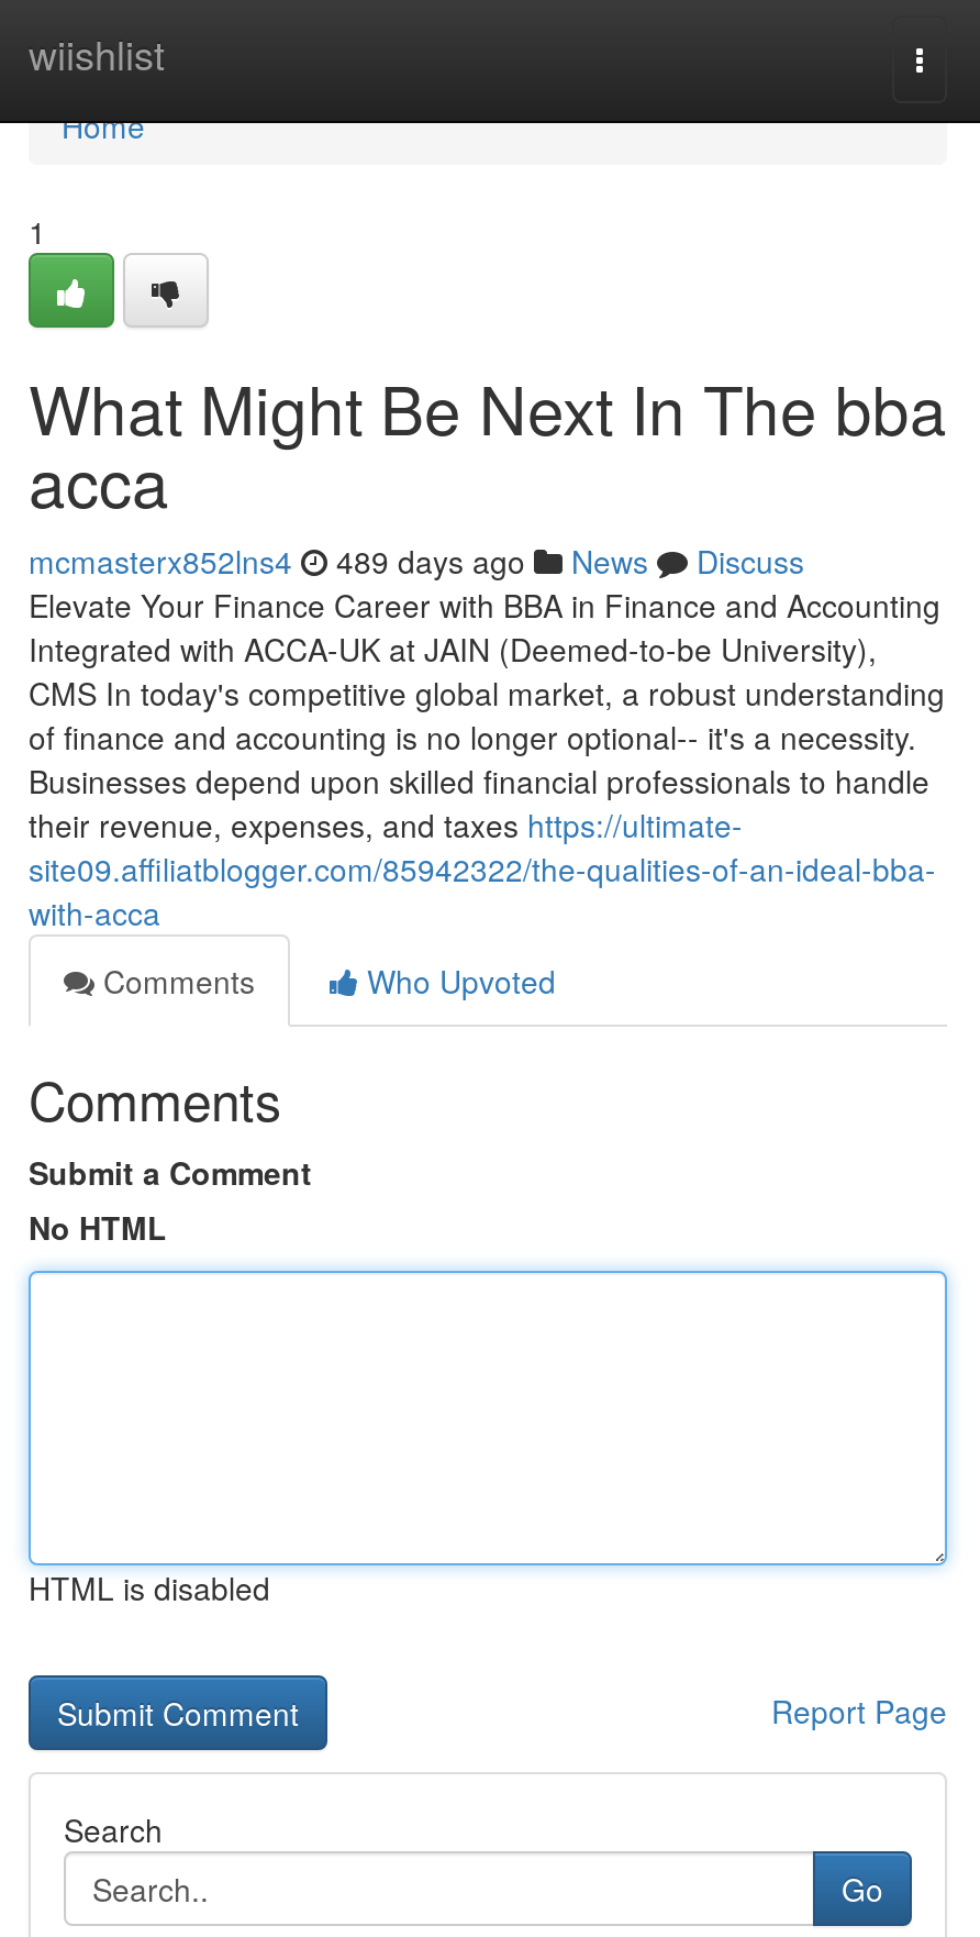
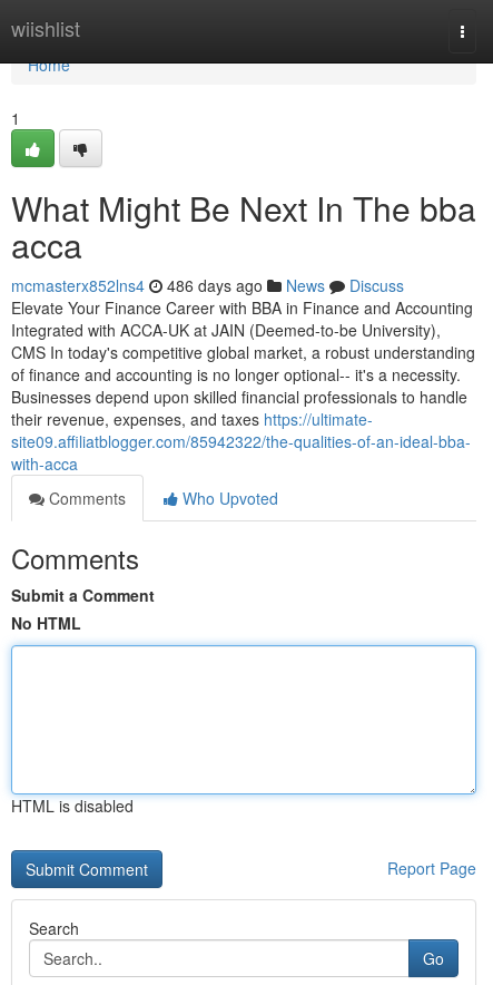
[29,539,804,583] mcmasterx852lns4 489 days ago News Discuss -> [11,274,404,296] mcmasterx852lns4 486 days ago News Discuss

